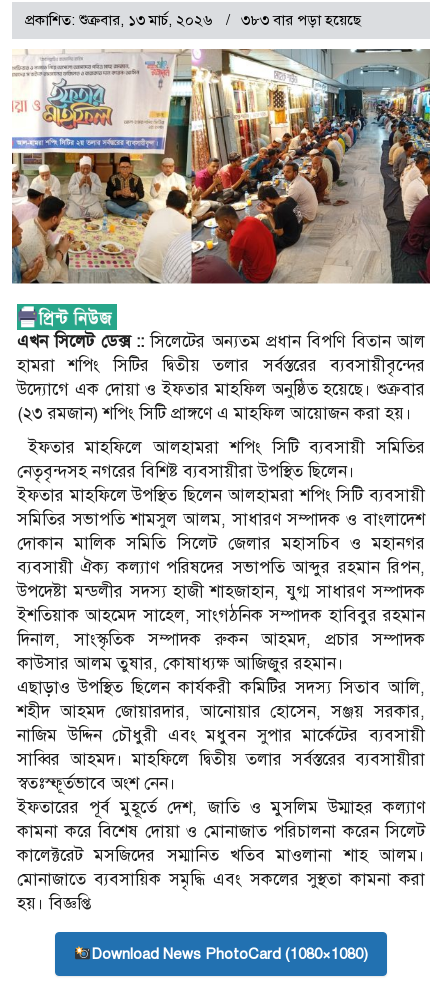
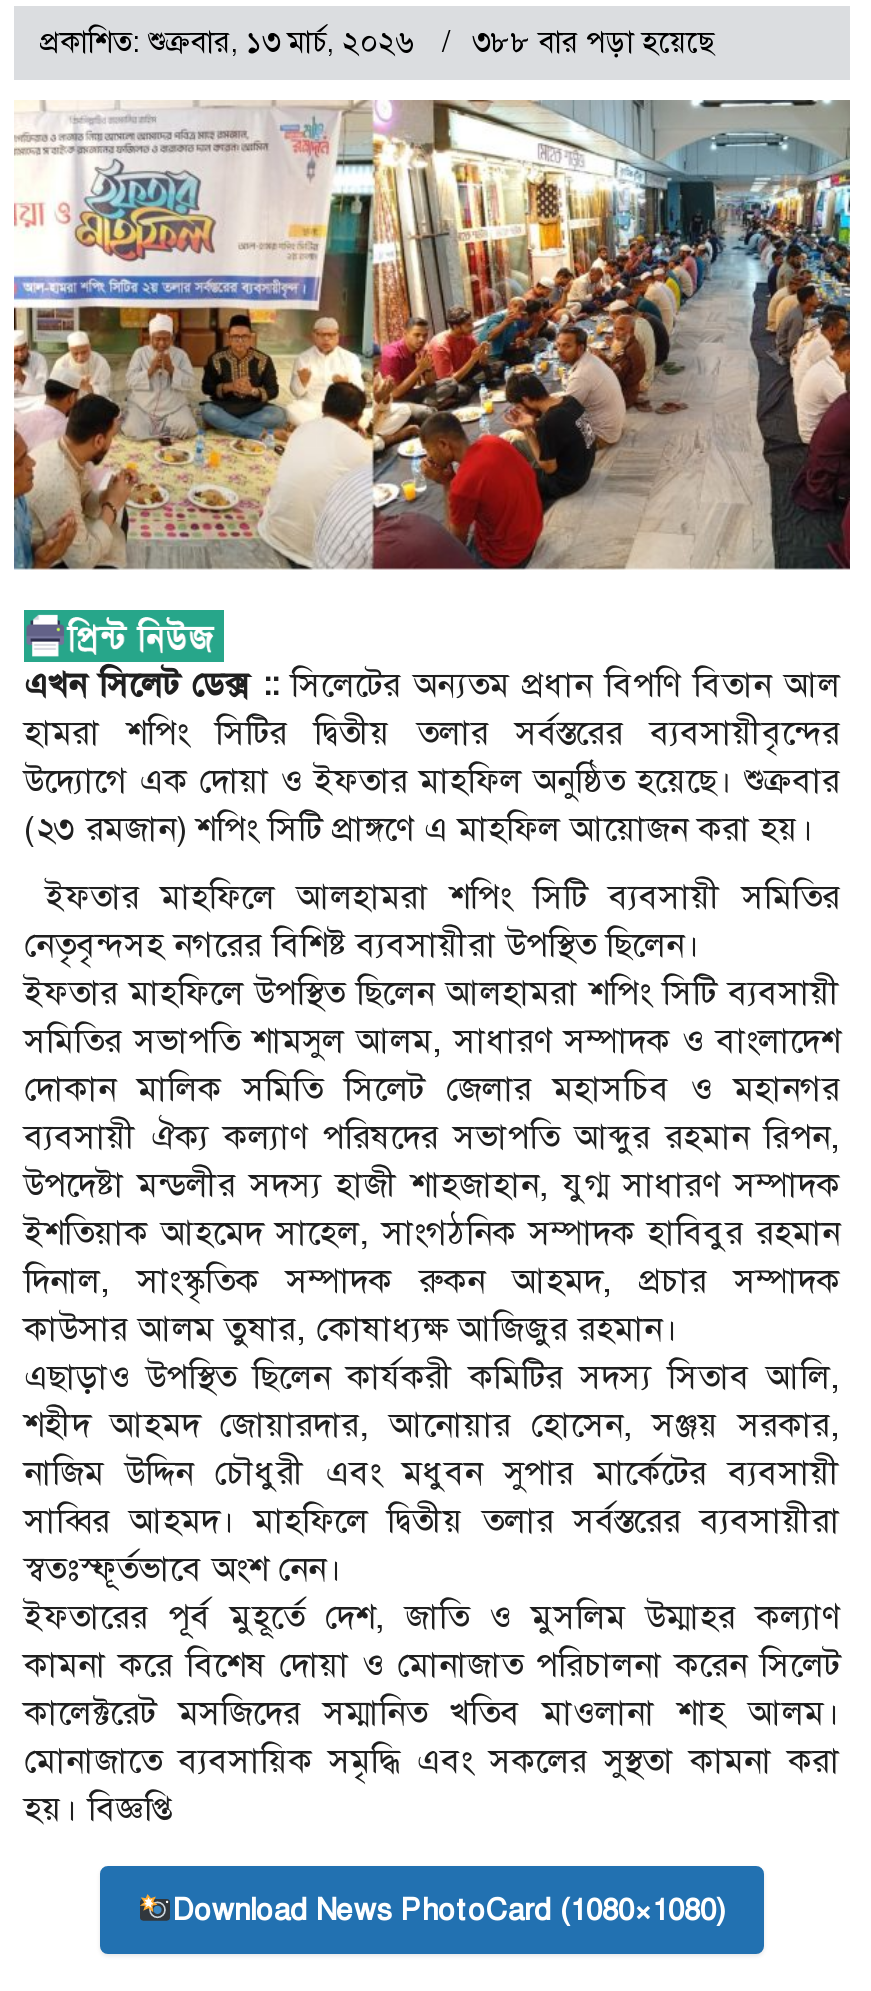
[25,11,361,29] প্রকাশিত: শুক্রবার, ১৩ মার্চ, ২০২৬ ৩৮৩ বার পড়া হয়েছে -> [40,24,714,60] প্রকাশিত: শুক্রবার, ১৩ মার্চ, ২০২৬ ৩৮৮ বার পড়া হয়েছে

